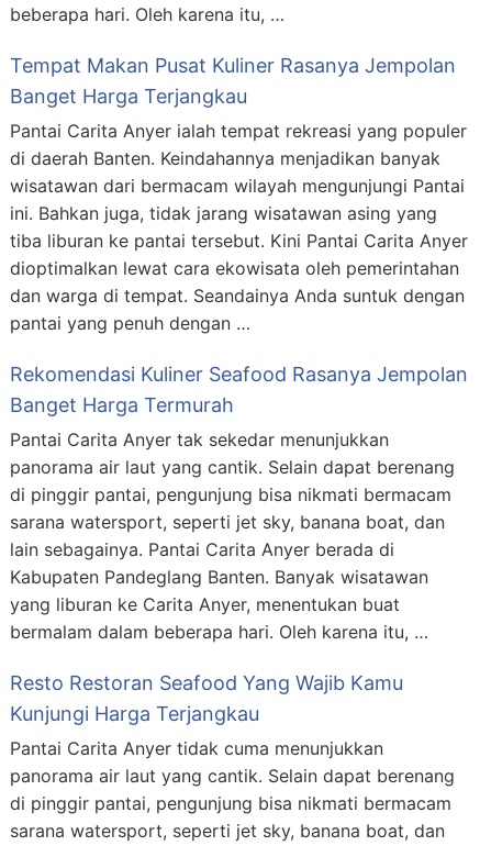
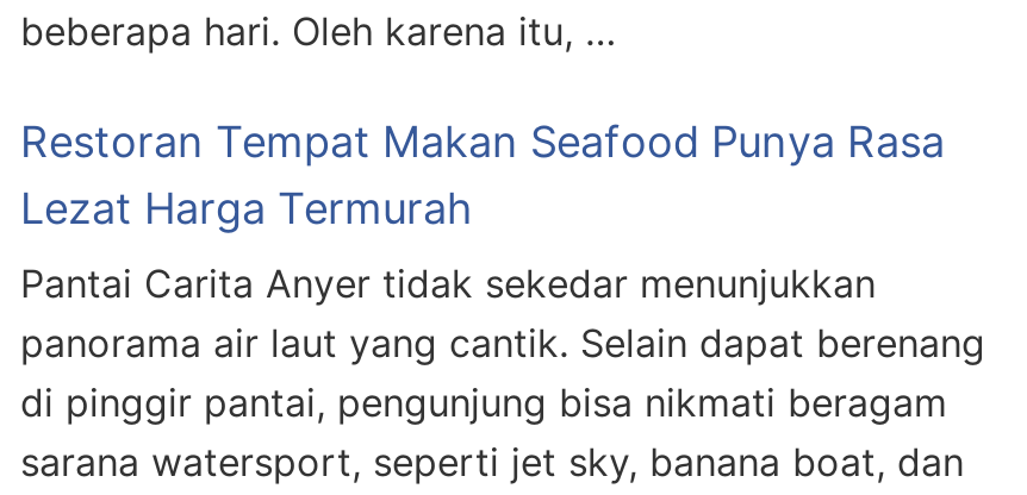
[10,54,468,451] Tempat Makan Pusat Kuliner Rasanya Jempolan | Banget Harga Terjangkau | Pantai Carita Anyer ialah tempat rekreasi yang populer | di daerah Banten. Keindahannya menjadikan banyak | wisatawan dari bermacam wilayah mengunjungi Pantai | ini. Bahkan juga, tidak jarang wisatawan asing yang | tiba liburan ke pantai tersebut. Kini Pantai Carita Anyer | dioptimalkan lewat cara ekowisata oleh pemerintahan | dan warga di tempat. Seandainya Anda suntuk dengan | pantai yang penuh dengan … | Rekomendasi Kuliner Seafood Rasanya Jempolan | Banget Harga Termurah | Pantai Carita Anyer tak sekedar menunjukkan -> [20,117,945,307] Restoran Tempat Makan Seafood Punya Rasa | Lezat Harga Termurah | Pantai Carita Anyer tidak sekedar menunjukkan
[10,484,455,814] di pinggir pantai, pengunjung bisa nikmati bermacam | sarana watersport, seperti jet sky, banana boat, dan | lain sebagainya. Pantai Carita Anyer berada di | Kabupaten Pandeglang Banten. Banyak wisatawan | yang liburan ke Carita Anyer, menentukan buat | bermalam dalam beberapa hari. Oleh karena itu, … | Resto Restoran Seafood Yang Wajib Kamu | Kunjungi Harga Terjangkau | Pantai Carita Anyer tidak cuma menunjukkan | panorama air laut yang cantik. Selain dapat berenang | di pinggir pantai, pengunjung bisa nikmati bermacam -> [20,379,947,426] di pinggir pantai, pengunjung bisa nikmati beragam

